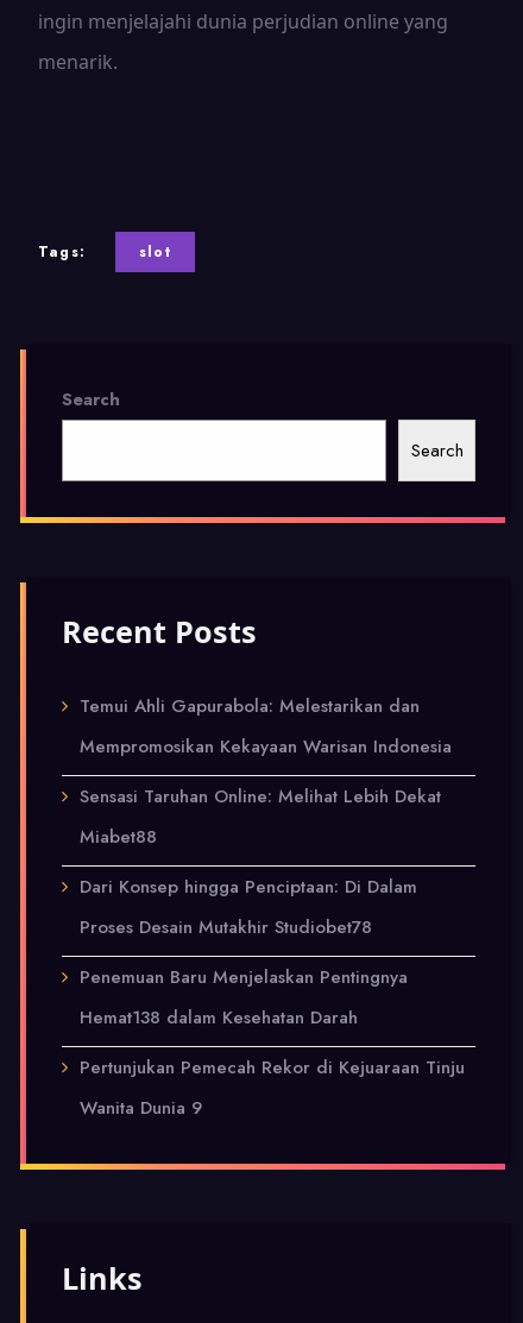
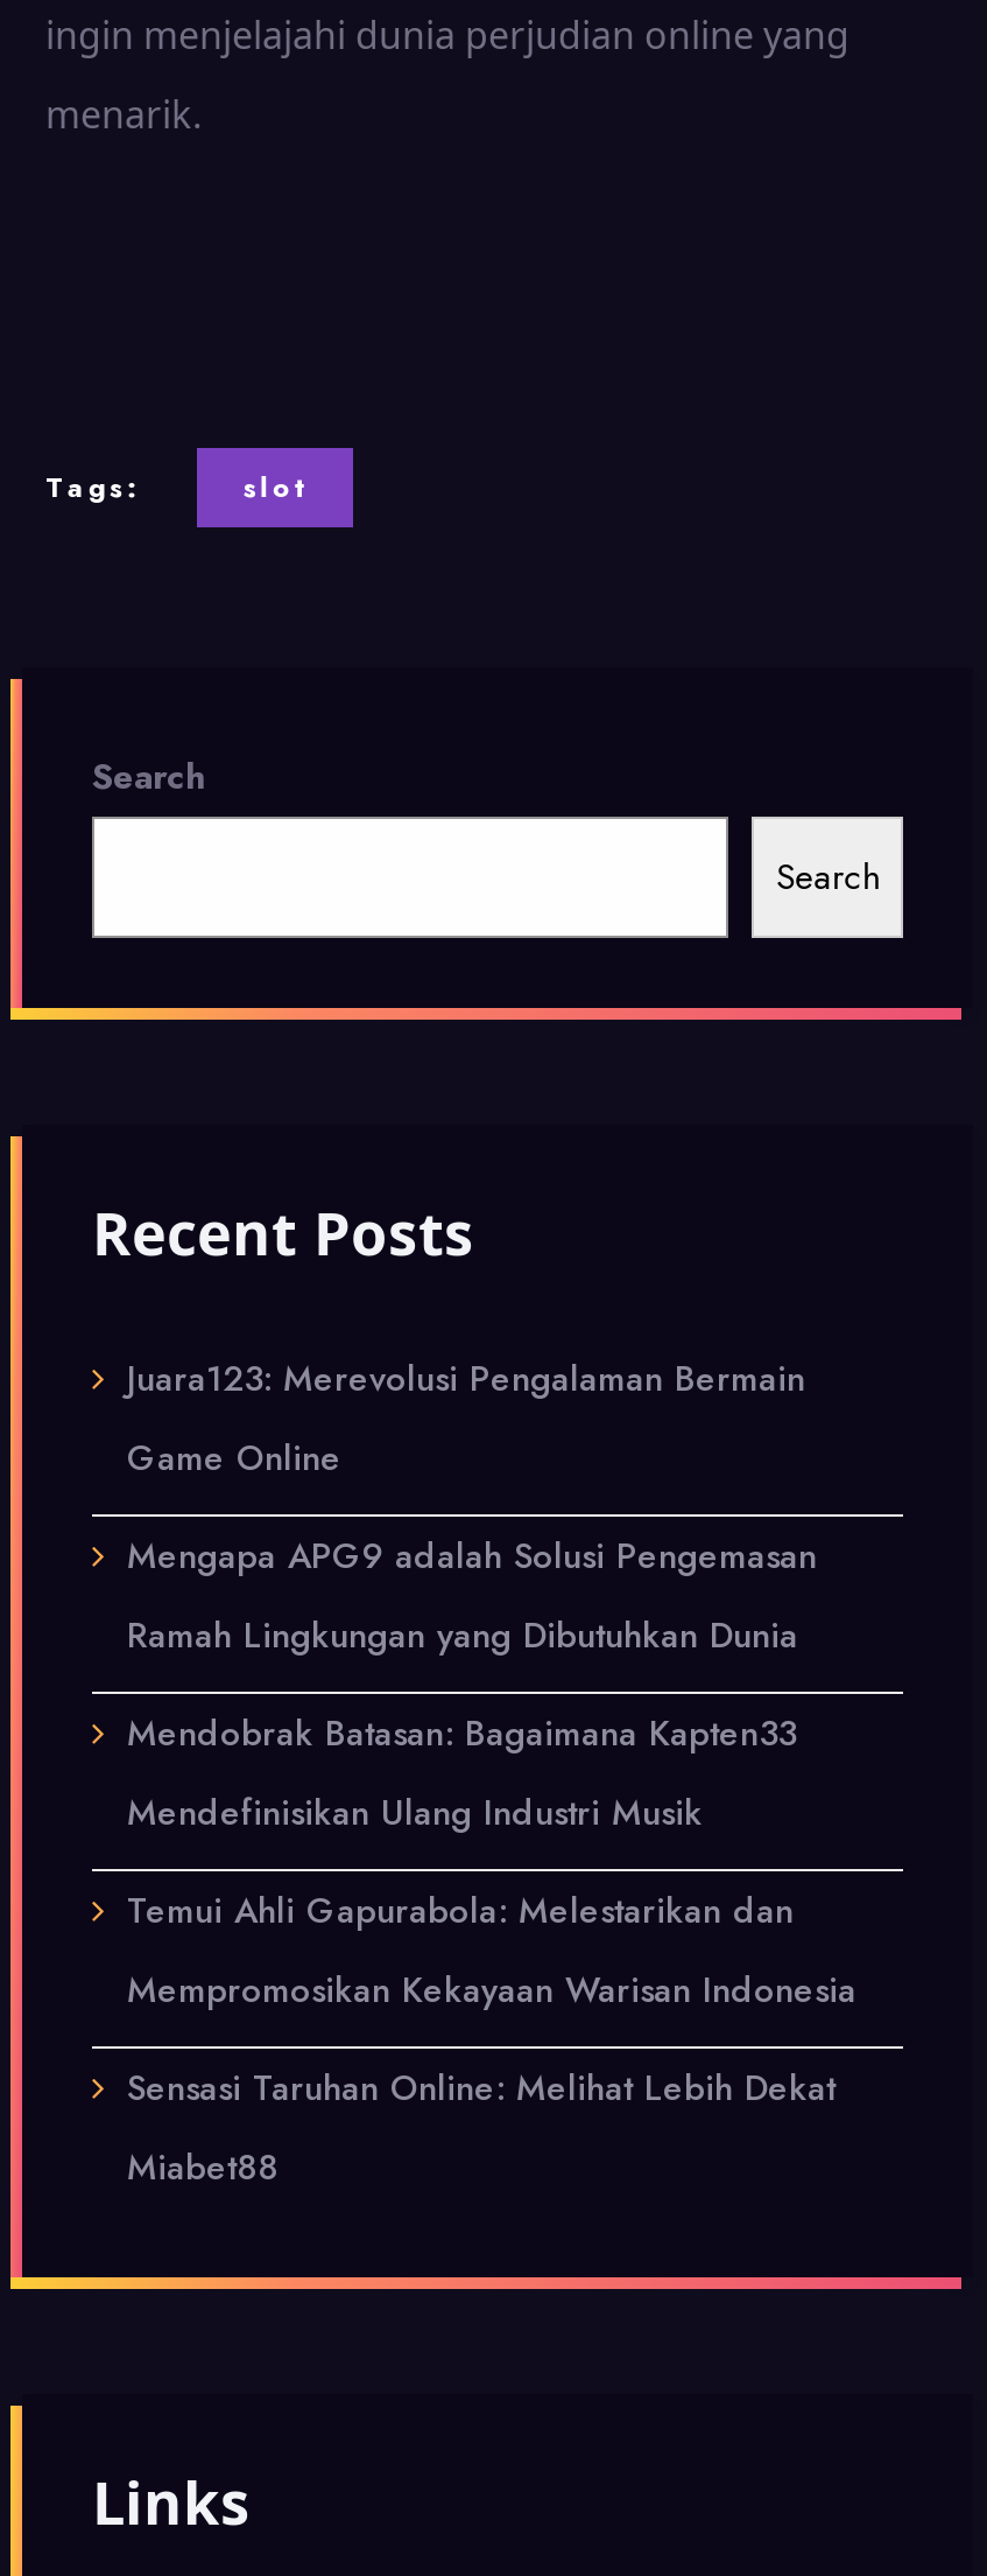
none -> [127,1353,817,1839] Juara123: Merevolusi Pengalaman Bermain | Game Online | Mengapa APG9 adalah Solusi Pengemasan | Ramah Lingkungan yang Dibutuhkan Dunia | Mendobrak Batasan: Bagaimana Kapten33 | Mendefinisikan Ulang Industri Musik
moved [80,693,452,850] -> [127,1885,856,2193]: Temui Ahli Gapurabola: Melestarikan dan | Mempromosikan Kekayaan Warisan Indonesia | Sensasi Taruhan Online: Melihat Lebih Dekat | Miabet88
[80,874,465,1121] Dari Konsep hingga Penciptaan: Di Dalam | Proses Desain Mutakhir Studiobet78 | Penemuan Baru Menjelaskan Pentingnya | Hemat138 dalam Kesehatan Darah | Pertunjukan Pemecah Rekor di Kejuaraan Tinju | Wanita Dunia 9 -> none

